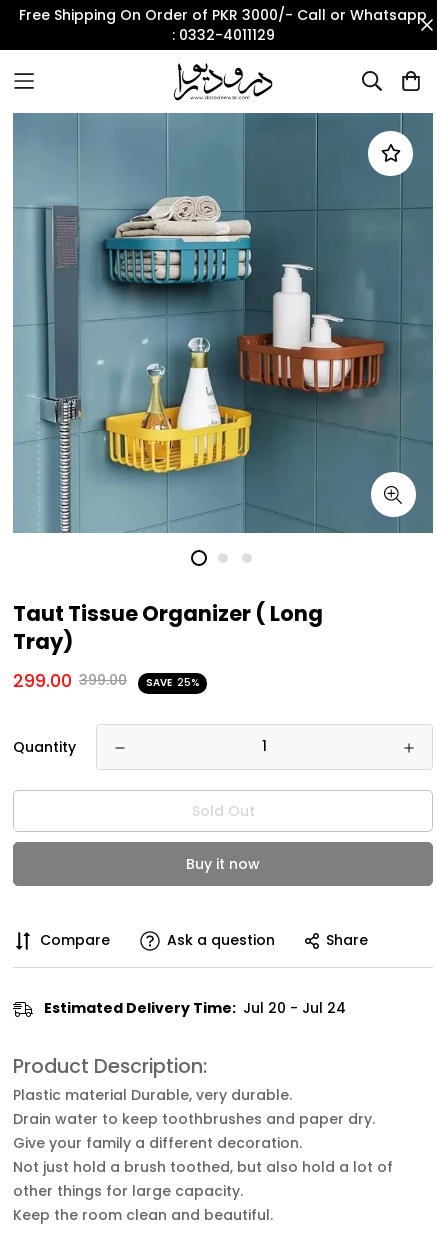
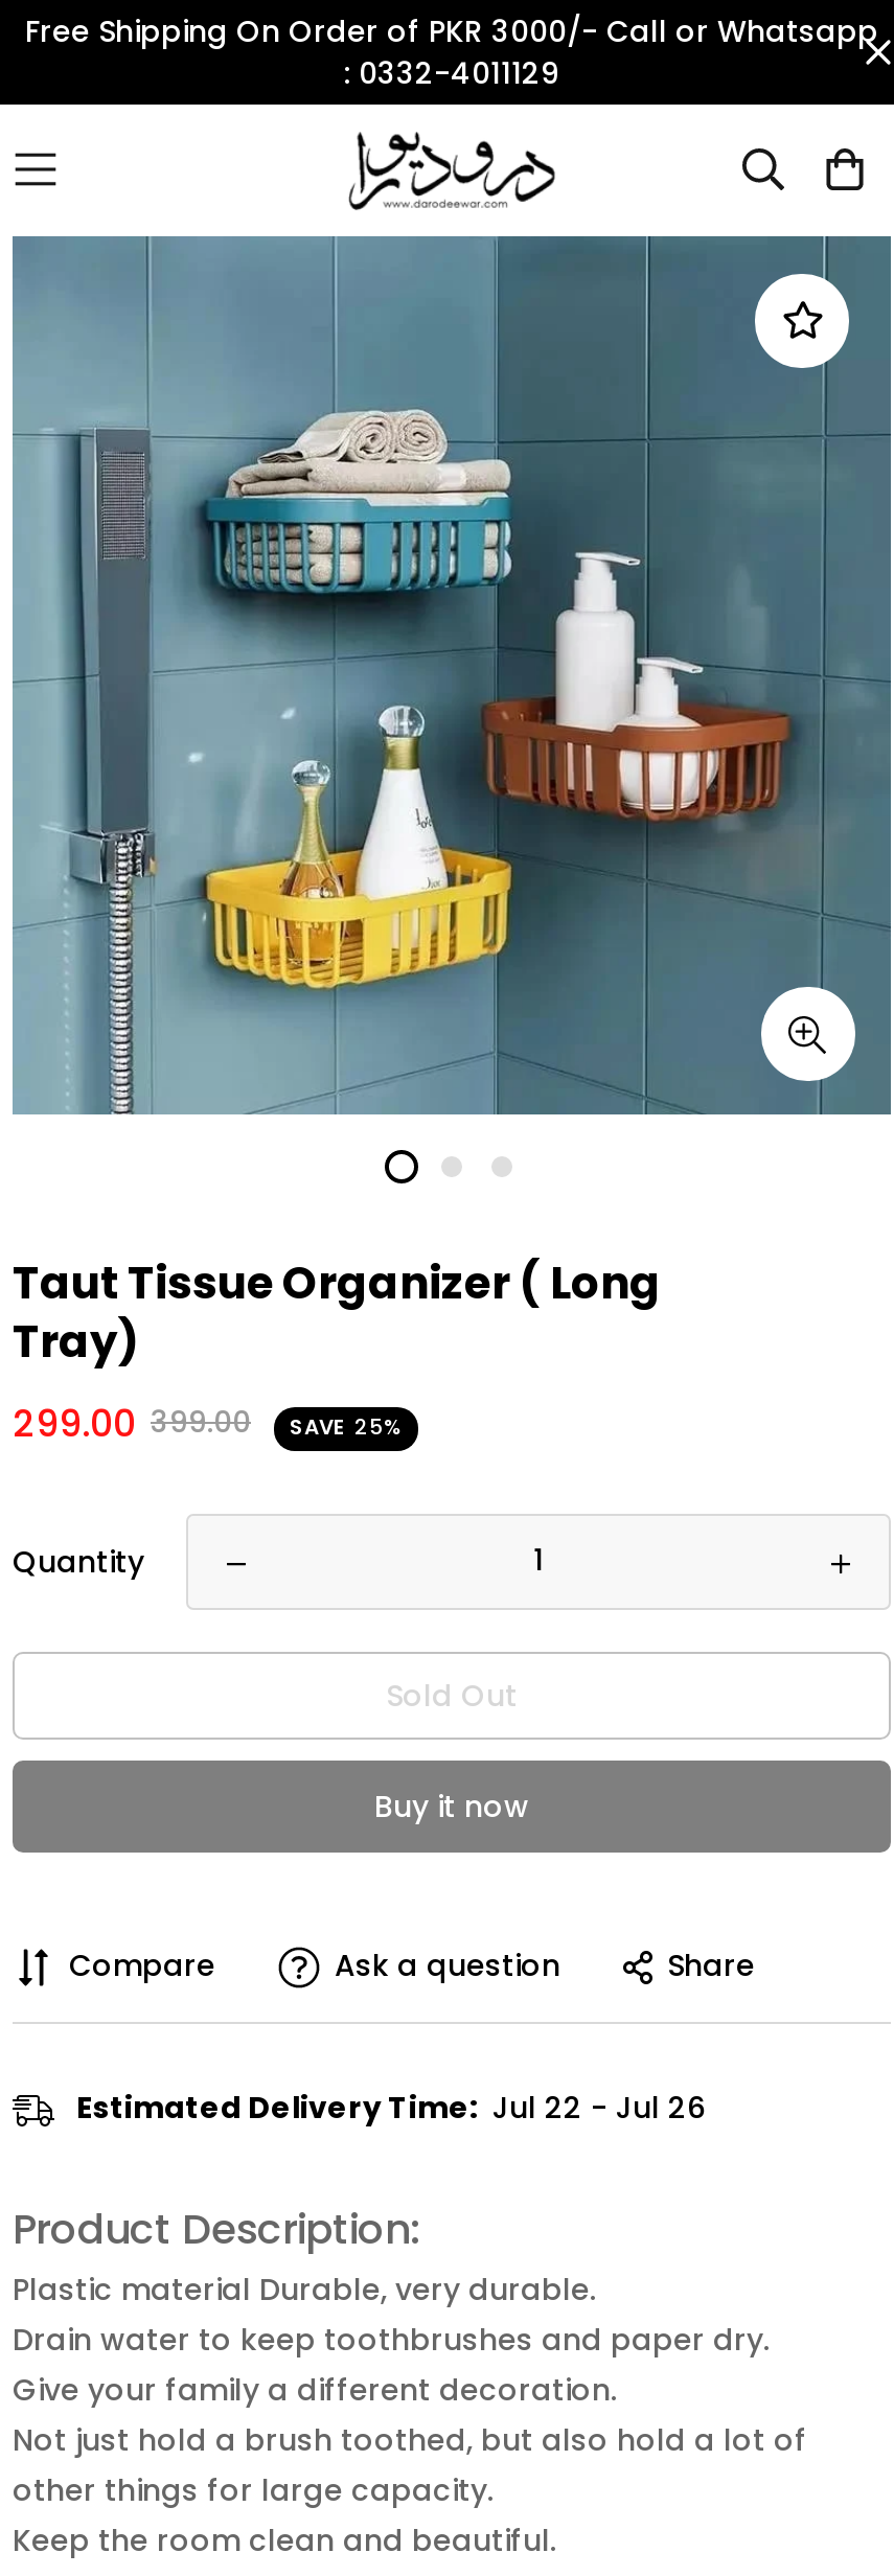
[43,998,345,1018] Estimated Delivery Time: Jul 20 - Jul 24 -> [76,2087,706,2129] Estimated Delivery Time: Jul 22 - Jul 26

